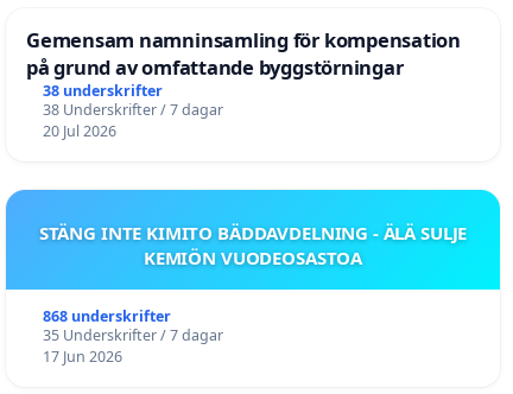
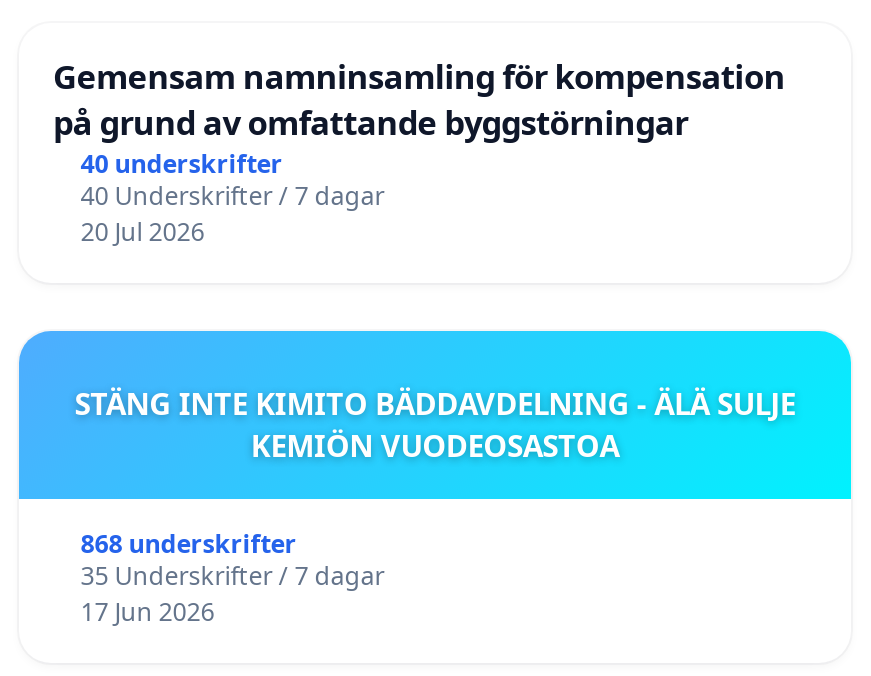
[43,81,162,101] 38 underskrifter -> [81,147,283,181] 40 underskrifter
[43,100,223,120] 38 Underskrifter / 7 dagar -> [81,179,385,213] 40 Underskrifter / 7 dagar

